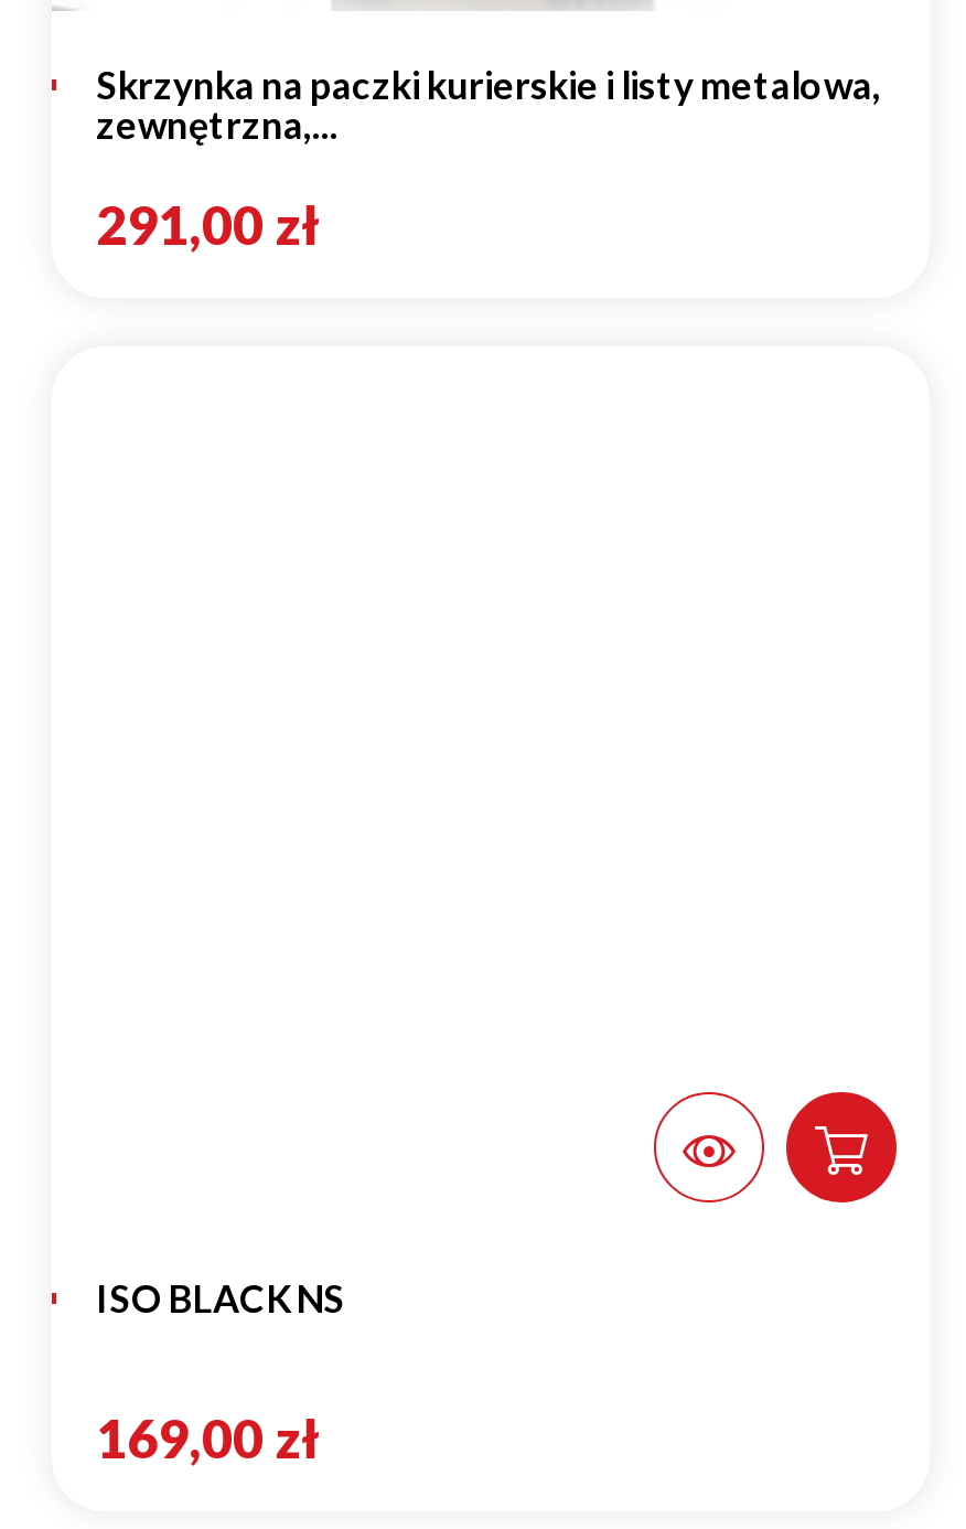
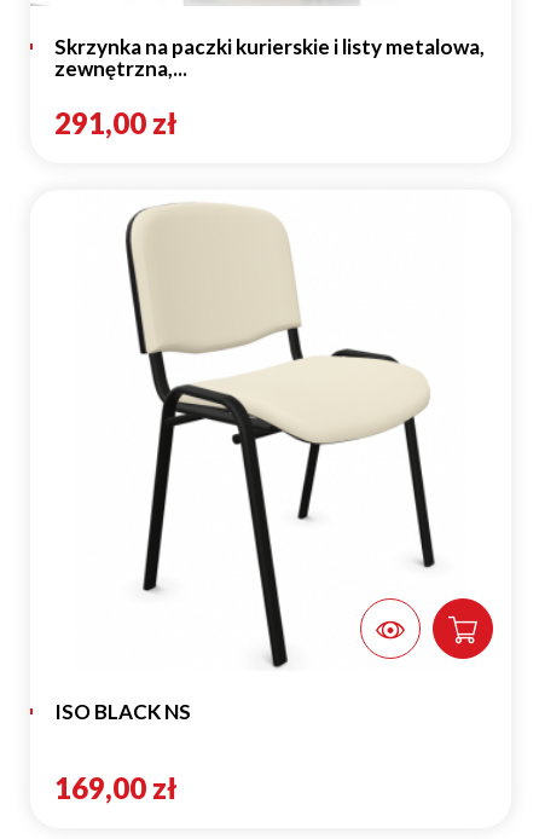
none -> [124,202,436,670] [image]

